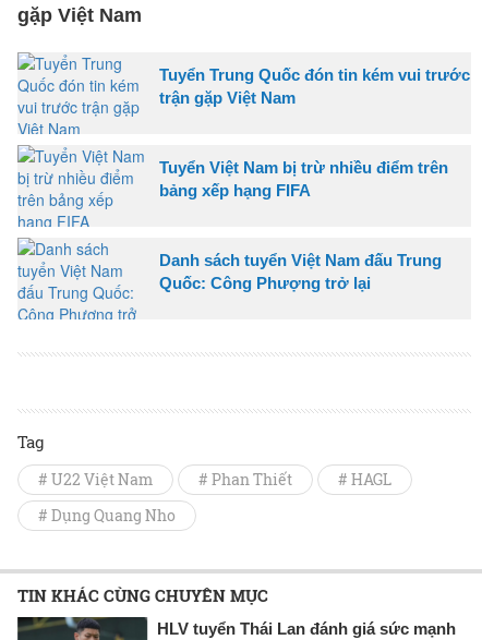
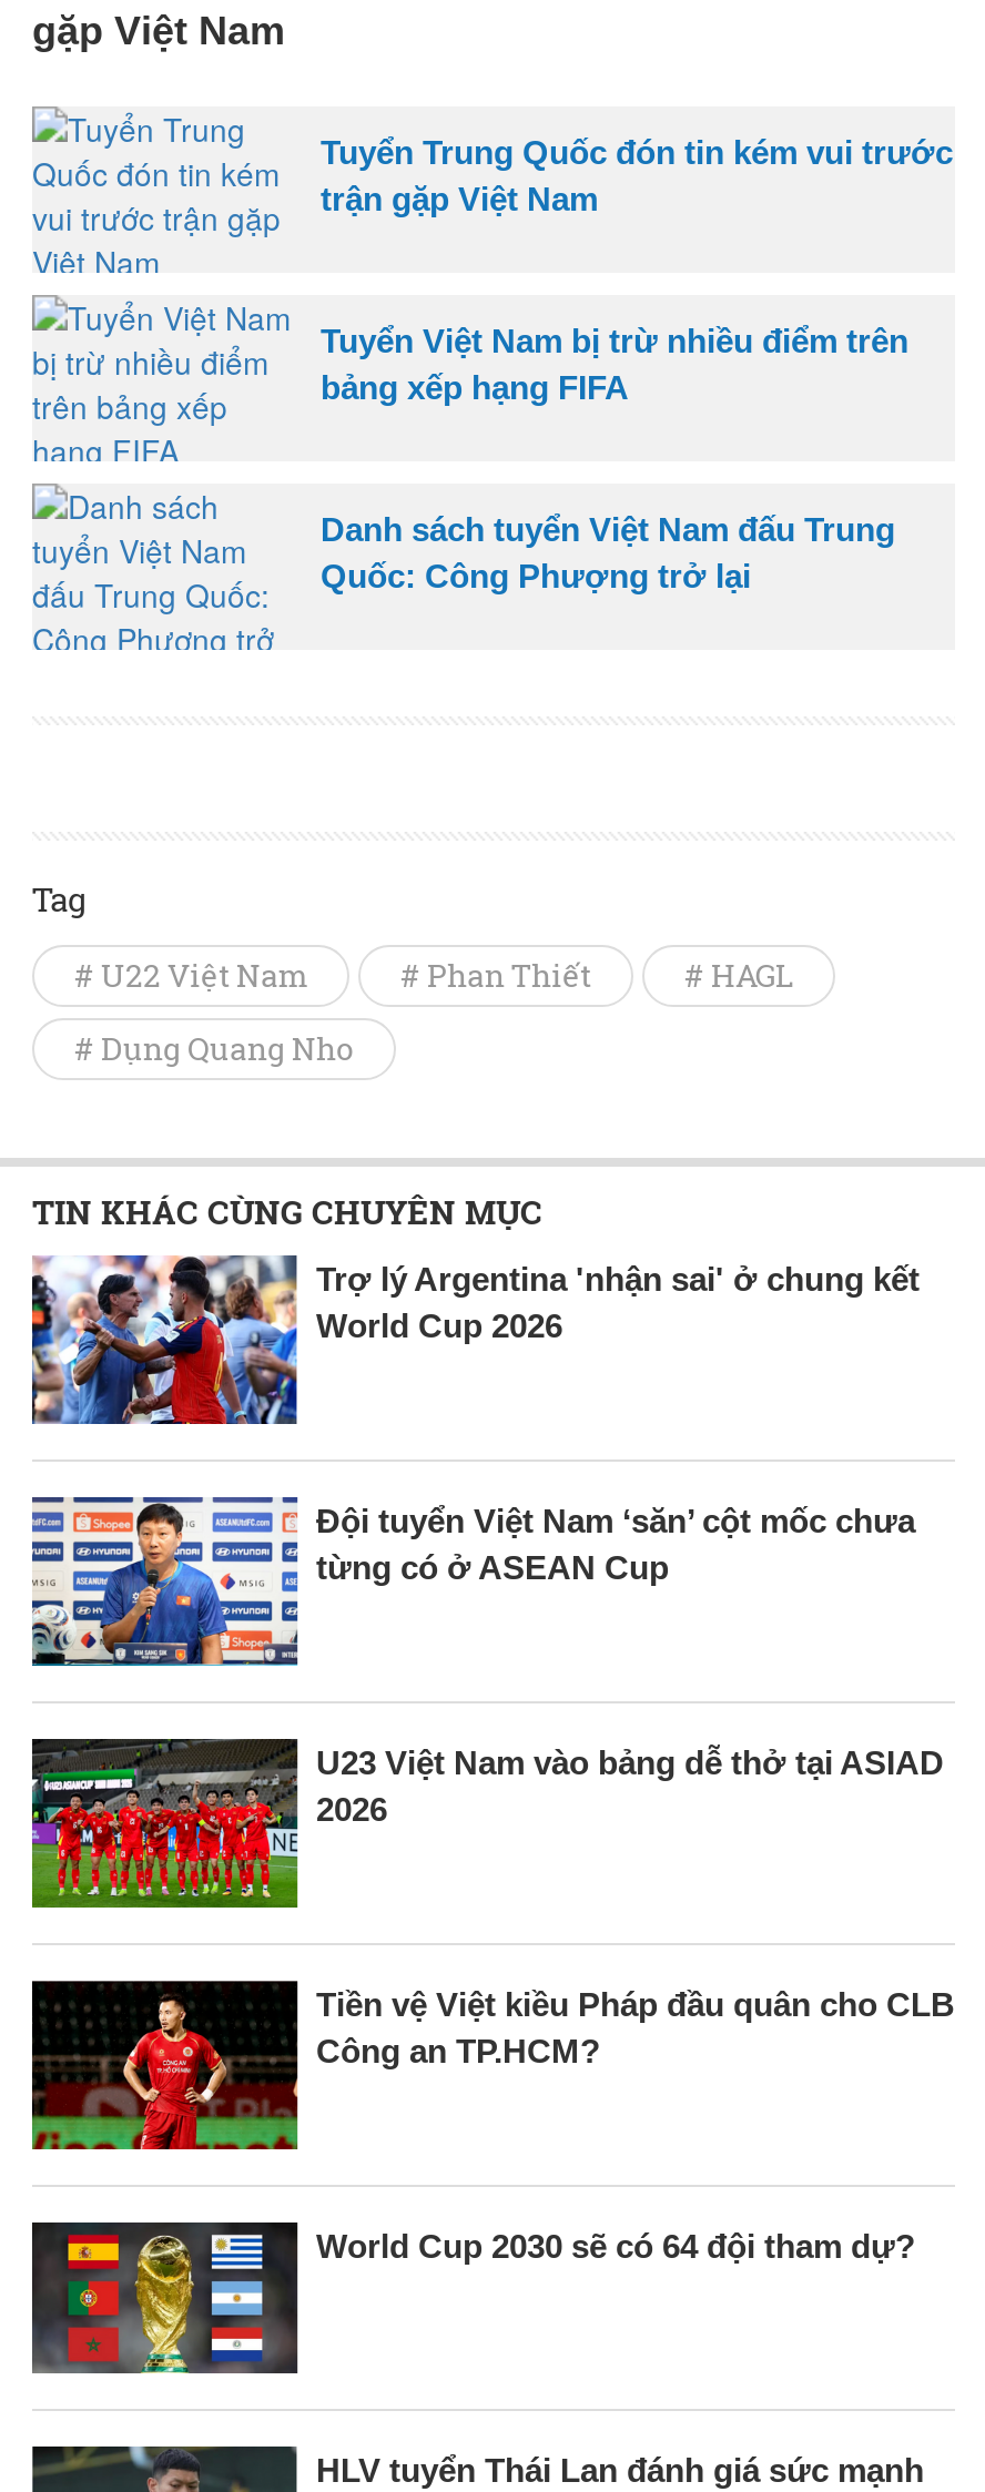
none -> [30,1255,920,1459] [image] | Trợ lý Argentina 'nhận sai' ở chung kết | World Cup 2026
none -> [30,1486,915,1708] [image] | Đội tuyển Việt Nam ‘săn’ cột mốc chưa | từng có ở ASEAN Cup
none -> [30,1723,944,1910] [image] | U23 Việt Nam vào bảng dễ thở tại ASIAD | 2026
none -> [32,1979,955,2154] [image] | Tiền vệ Việt kiều Pháp đầu quân cho CLB | Công an TP.HCM?
none -> [32,2220,915,2376] [image] | World Cup 2030 sẽ có 64 đội tham dự?

